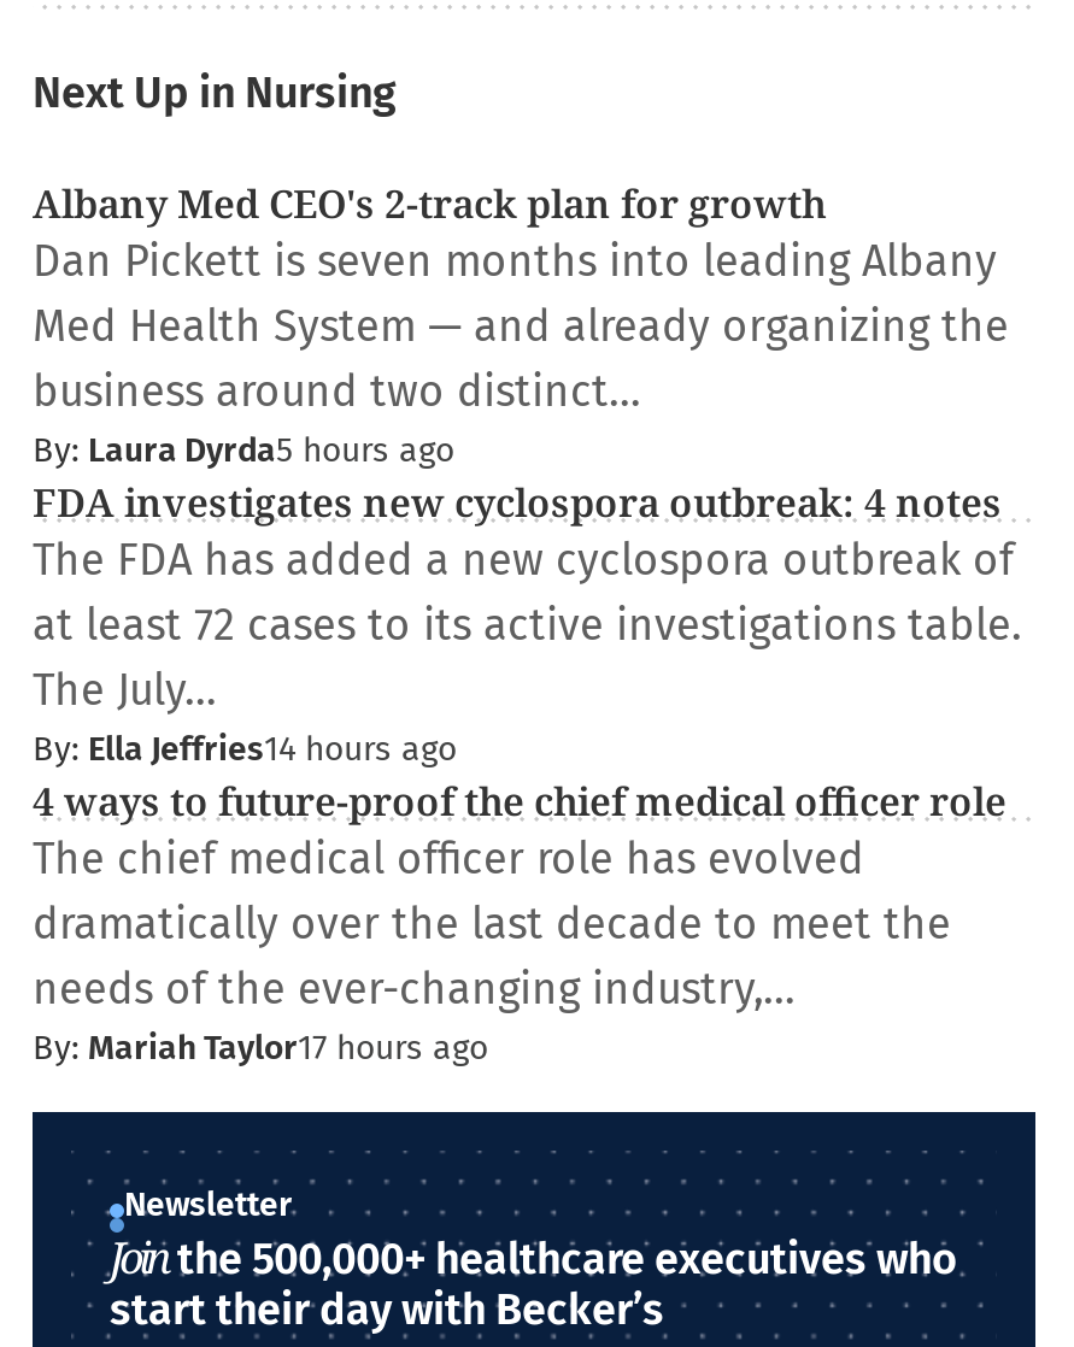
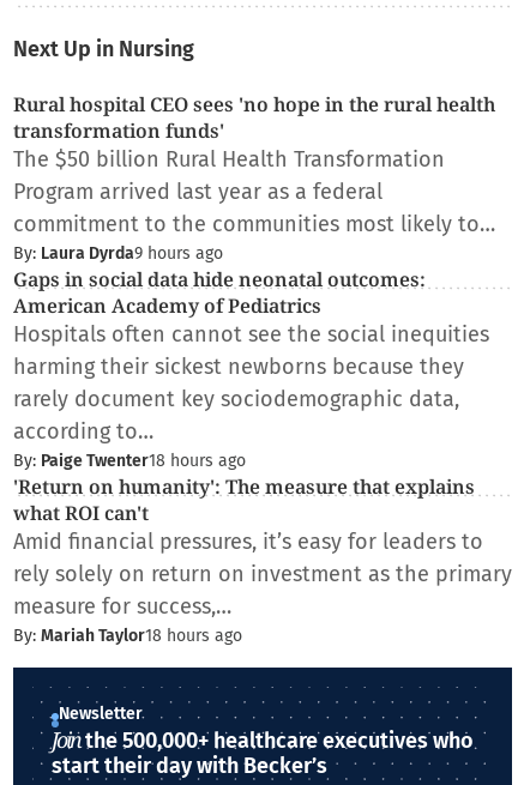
[33,177,1021,1069] Albany Med CEO's 2-track plan for growth | Dan Pickett is seven months into leading Albany | Med Health System — and already organizing the | business around two distinct… | By: Laura Dyrda | FDA investigates new cyclospora outbreak: 4 notes | The FDA has added a new cyclospora outbreak of | at least 72 cases to its active investigations table. | The July… | By: Ella Jeffries | 4 ways to future-proof the chief medical officer role | The chief medical officer role has evolved | dramatically over the last decade to meet the | needs of the ever-changing industry,… | By: Mariah Taylor -> [13,91,512,646] Rural hospital CEO sees 'no hope in the rural health | transformation funds' | The $50 billion Rural Health Transformation | Program arrived last year as a federal | commitment to the communities most likely to… | By: Laura Dyrda9 hours ago | Gaps in social data hide neonatal outcomes: | American Academy of Pediatrics | Hospitals often cannot see the social inequities | harming their sickest newborns because they | rarely document key sociodemographic data, | according to… | By: Paige Twenter18 hours ago | 'Return on humanity': The measure that explains | what ROI can't | Amid financial pressures, it’s easy for leaders to | rely solely on return on investment as the primary | measure for success,… | By: Mariah Taylor18 hours ago

